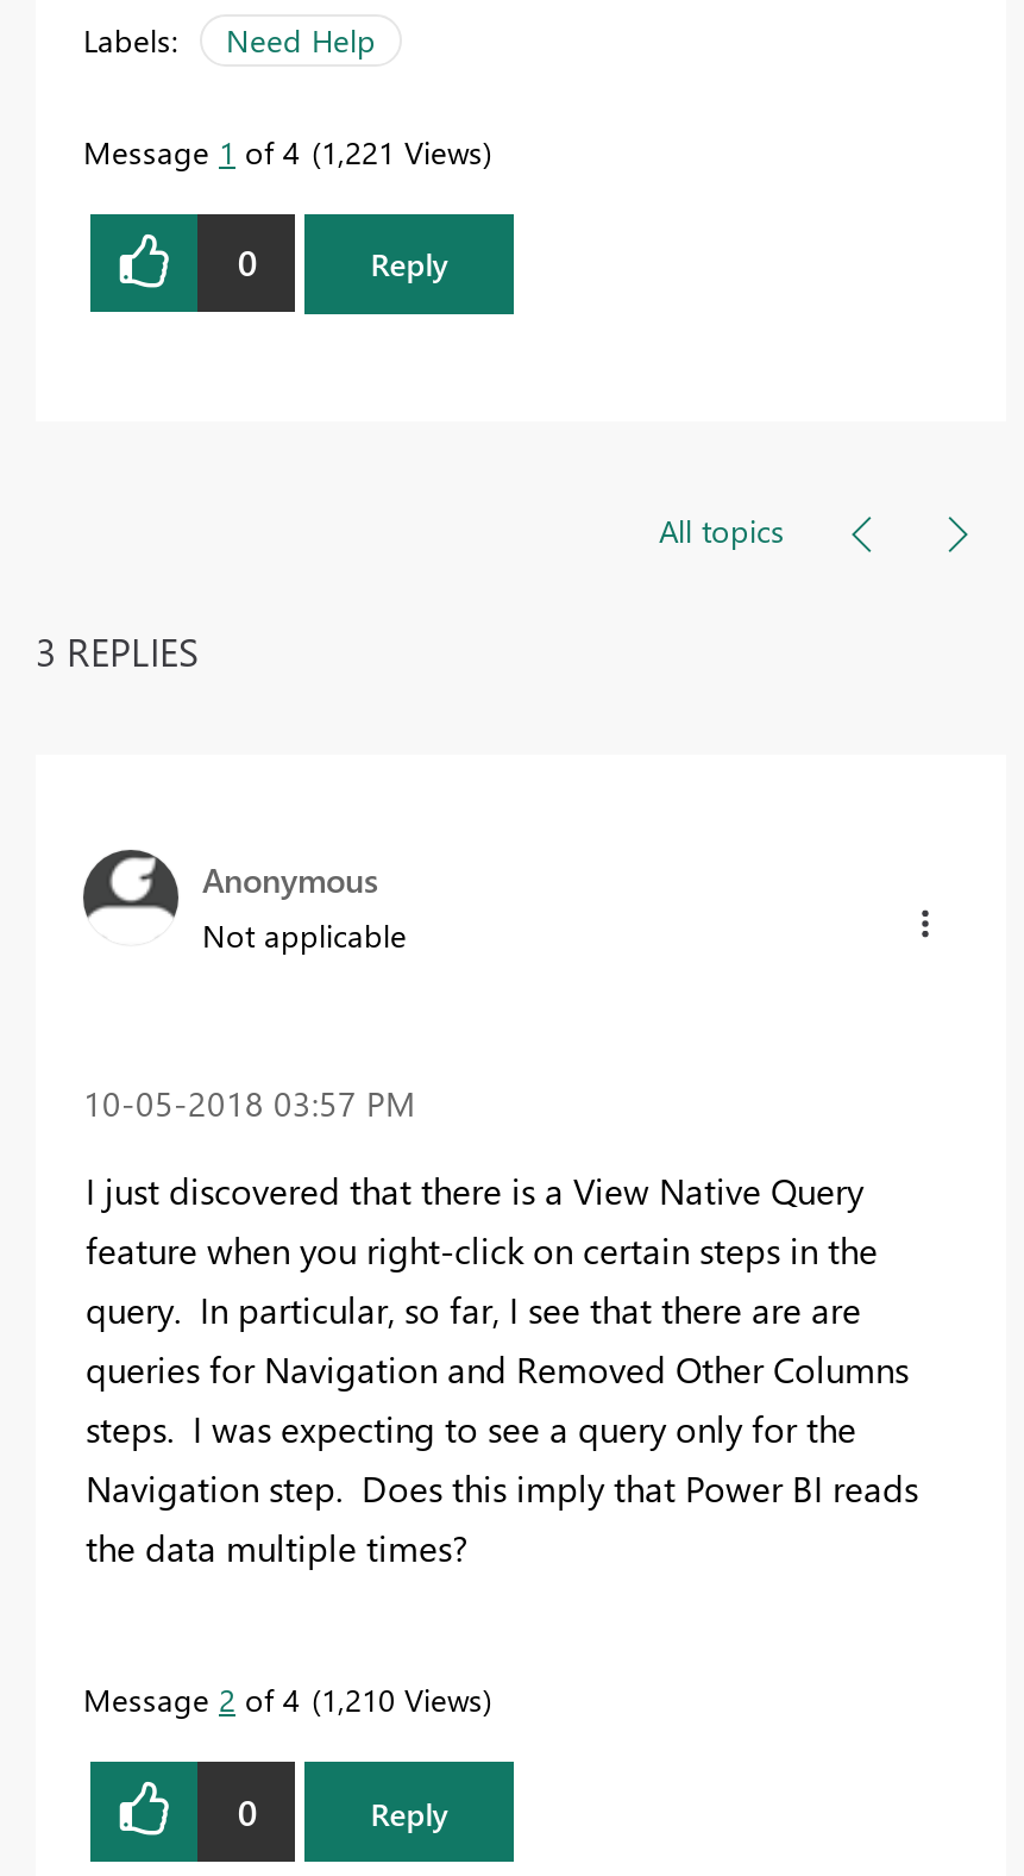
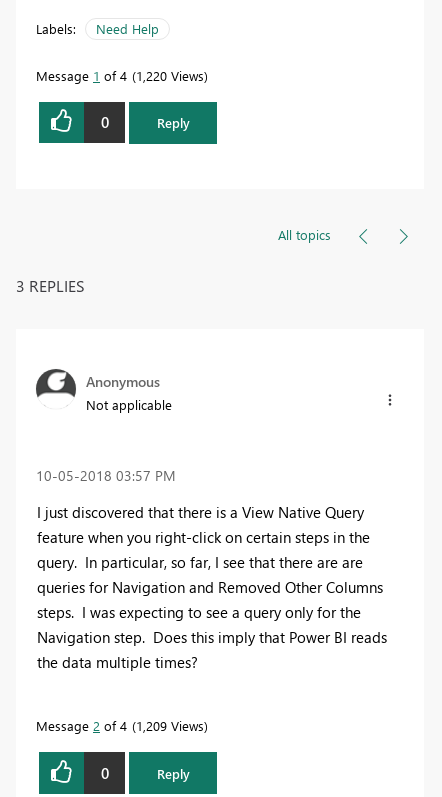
[83,130,483,170] Message 1 of 4 1,221 Views -> [36,67,204,84] Message 1 of 4 1,220 Views
[83,1679,483,1719] Message 2 of 4 1,210 Views -> [36,717,204,734] Message 2 of 4 1,209 Views

